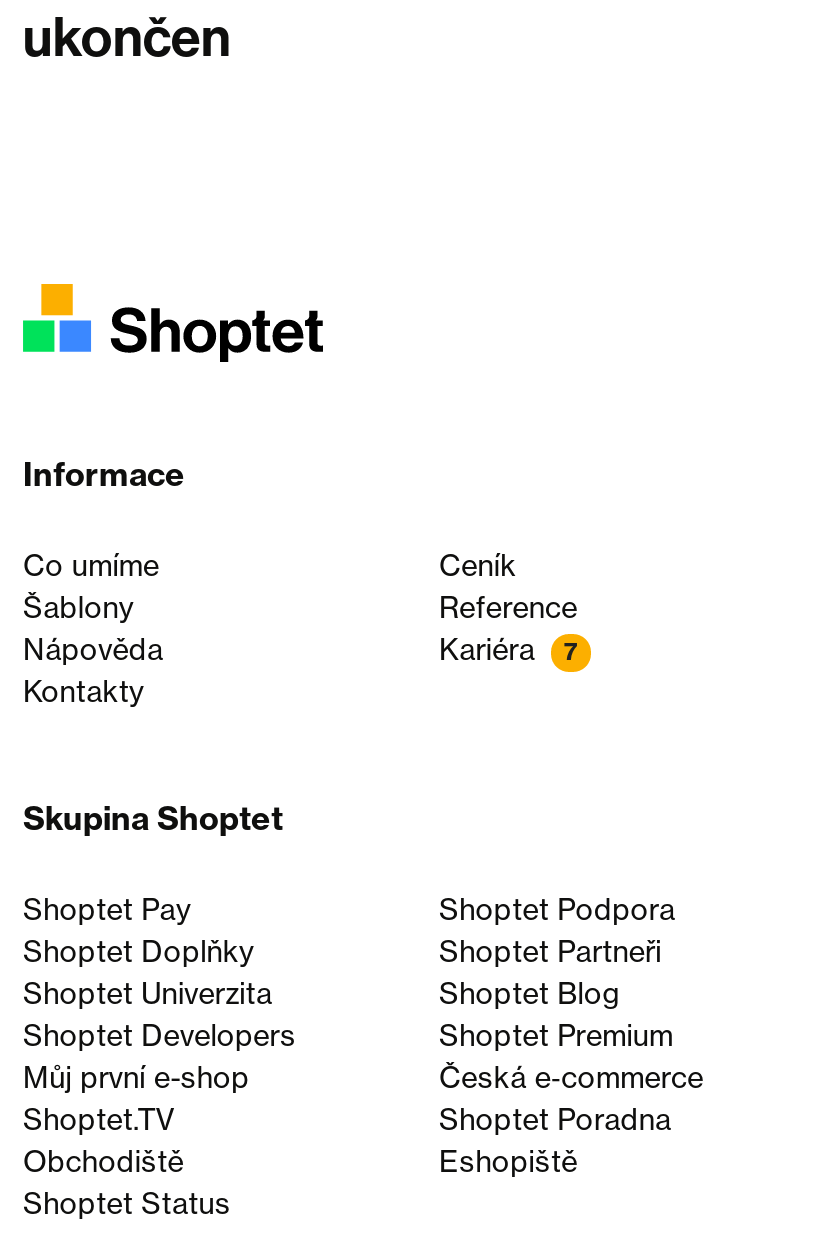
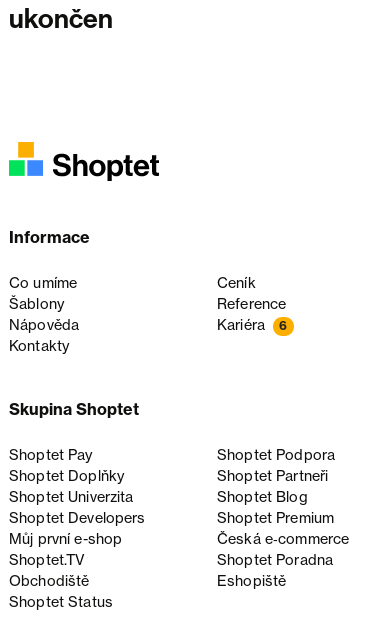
[439,632,578,668] Kariéra 7 -> [217,316,288,334] Kariéra 6

